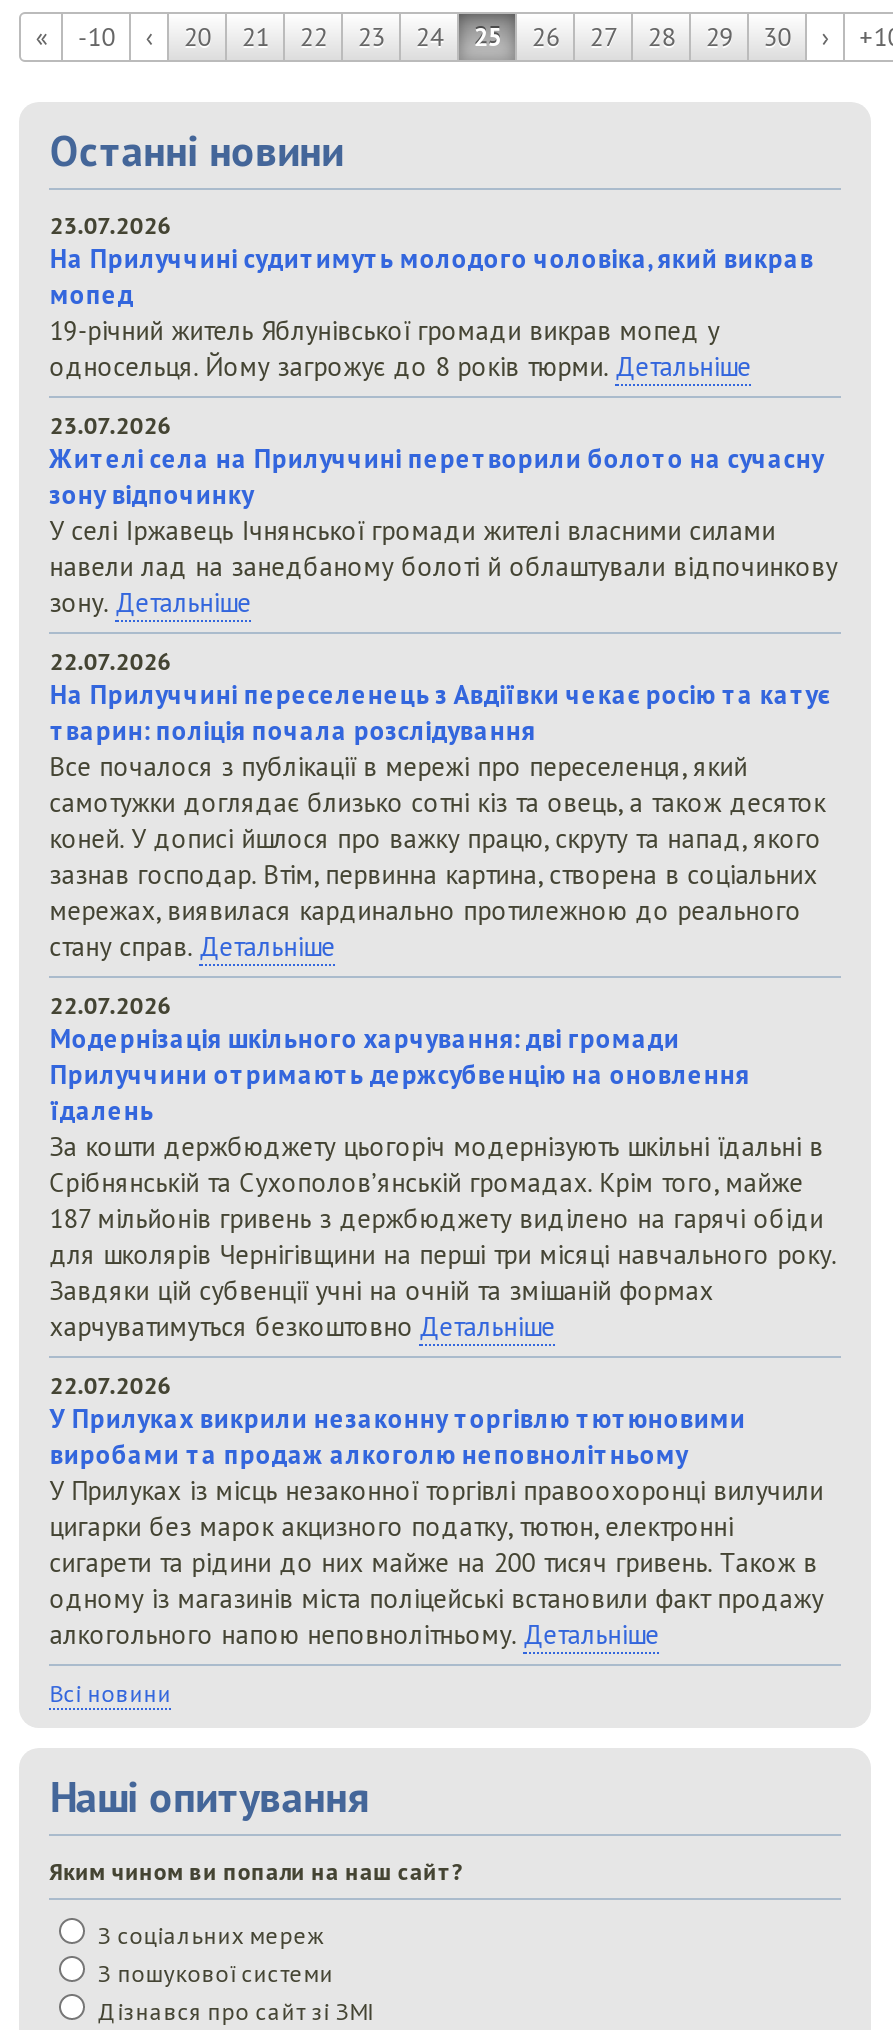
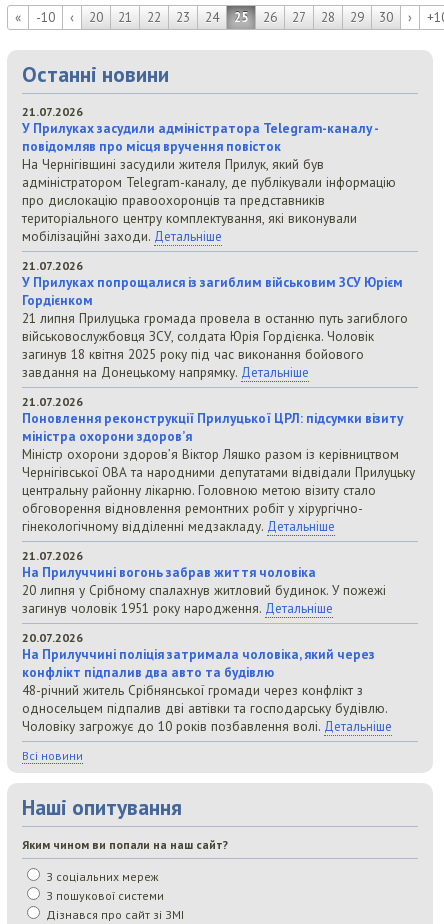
[49,210,813,384] 23.07.2026 | На Прилуччині судитимуть молодого чоловіка, який викрав | мопед | 19-річний житель Яблунівської громади викрав мопед у | односельця. Йому загрожує до 8 років тюрми. Детальніше -> [22,104,396,245] 21.07.2026 | У Прилуках засудили адміністратора Telegram-каналу - | повідомляв про місця вручення повісток | На Чернігівщині засудили жителя Прилук, який був | адміністратором Telegram-каналу, де публікували інформацію | про дислокацію правоохоронців та представників | територіального центру комплектування, які виконували | мобілізаційні заходи. Детальніше
[49,410,837,620] 23.07.2026 | Жителі села на Прилуччині перетворили болото на сучасну | зону відпочинку | У селі Іржавець Ічнянської громади жителі власними силами | навели лад на занедбаному болоті й облаштували відпочинкову | зону. Детальніше -> [22,258,408,381] 21.07.2026 | У Прилуках попрощалися із загиблим військовим ЗСУ Юрієм | Гордієнком | 21 липня Прилуцька громада провела в останню путь загиблого | військовослужбовця ЗСУ, солдата Юрія Гордієнка. Чоловік | загинув 18 квітня 2025 року під час виконання бойового | завдання на Донецькому напрямку. Детальніше
[49,646,829,964] 22.07.2026 | На Прилуччині переселенець з Авдіївки чекає росію та катує | тварин: поліція почала розслідування | Все почалося з публікації в мережі про переселенця, який | самотужки доглядає близько сотні кіз та овець, а також десяток | коней. У дописі йшлося про важку працю, скруту та напад, якого | зазнав господар. Втім, первинна картина, створена в соціальних | мережах, виявилася кардинально протилежною до реального | стану справ. Детальніше -> [22,394,415,535] 21.07.2026 | Поновлення реконструкції Прилуцької ЦРЛ: підсумки візиту | міністра охорони здоров’я | Міністр охорони здоров’я Віктор Ляшко разом із керівництвом | Чернігівської ОВА та народними депутатами відвідали Прилуцьку | центральну районну лікарню. Головною метою візиту стало | обговорення відновлення ремонтних робіт у хірургічно- | гінекологічному відділенні медзакладу. Детальніше
[49,990,835,1344] 22.07.2026 | Модернізація шкільного харчування: дві громади | Прилуччини отримають держсубвенцію на оновлення | їдалень | За кошти держбюджету цьогоріч модернізують шкільні їдальні в | Срібнянській та Сухополов’янській громадах. Крім того, майже | 187 мільйонів гривень з держбюджету виділено на гарячі обіди | для школярів Чернігівщини на перші три місяці навчального року. | Завдяки цій субвенції учні на очній та змішаній формах | харчуватимуться безкоштовно Детальніше -> [22,548,386,617] 21.07.2026 | На Прилуччині вогонь забрав життя чоловіка | 20 липня у Срібному спалахнув житловий будинок. У пожежі | загинув чоловік 1951 року народження. Детальніше
[49,1370,823,1652] 22.07.2026 | У Прилуках викрили незаконну торгівлю тютюновими | виробами та продаж алкоголю неповнолітньому | У Прилуках із місць незаконної торгівлі правоохоронці вилучили | цигарки без марок акцизного податку, тютюн, електронні | сигарети та рідини до них майже на 200 тисяч гривень. Також в | одному із магазинів міста поліцейські встановили факт продажу | алкогольного напою неповнолітньому. Детальніше -> [22,630,392,735] 20.07.2026 | На Прилуччині поліція затримала чоловіка, який через | конфлікт підпалив два авто та будівлю | 48-річний житель Срібнянської громади через конфлікт з | односельцем підпалив дві автівки та господарську будівлю. | Чоловіку загрожує до 10 років позбавлення волі. Детальніше

